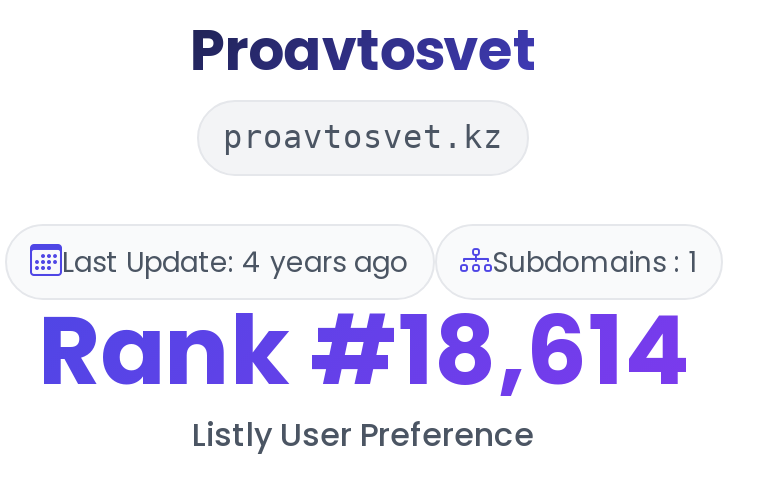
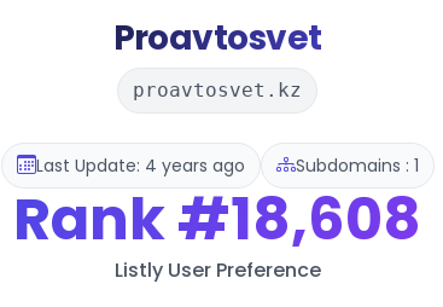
[38,284,688,418] Rank #18,614 -> [13,179,421,260] Rank #18,608

